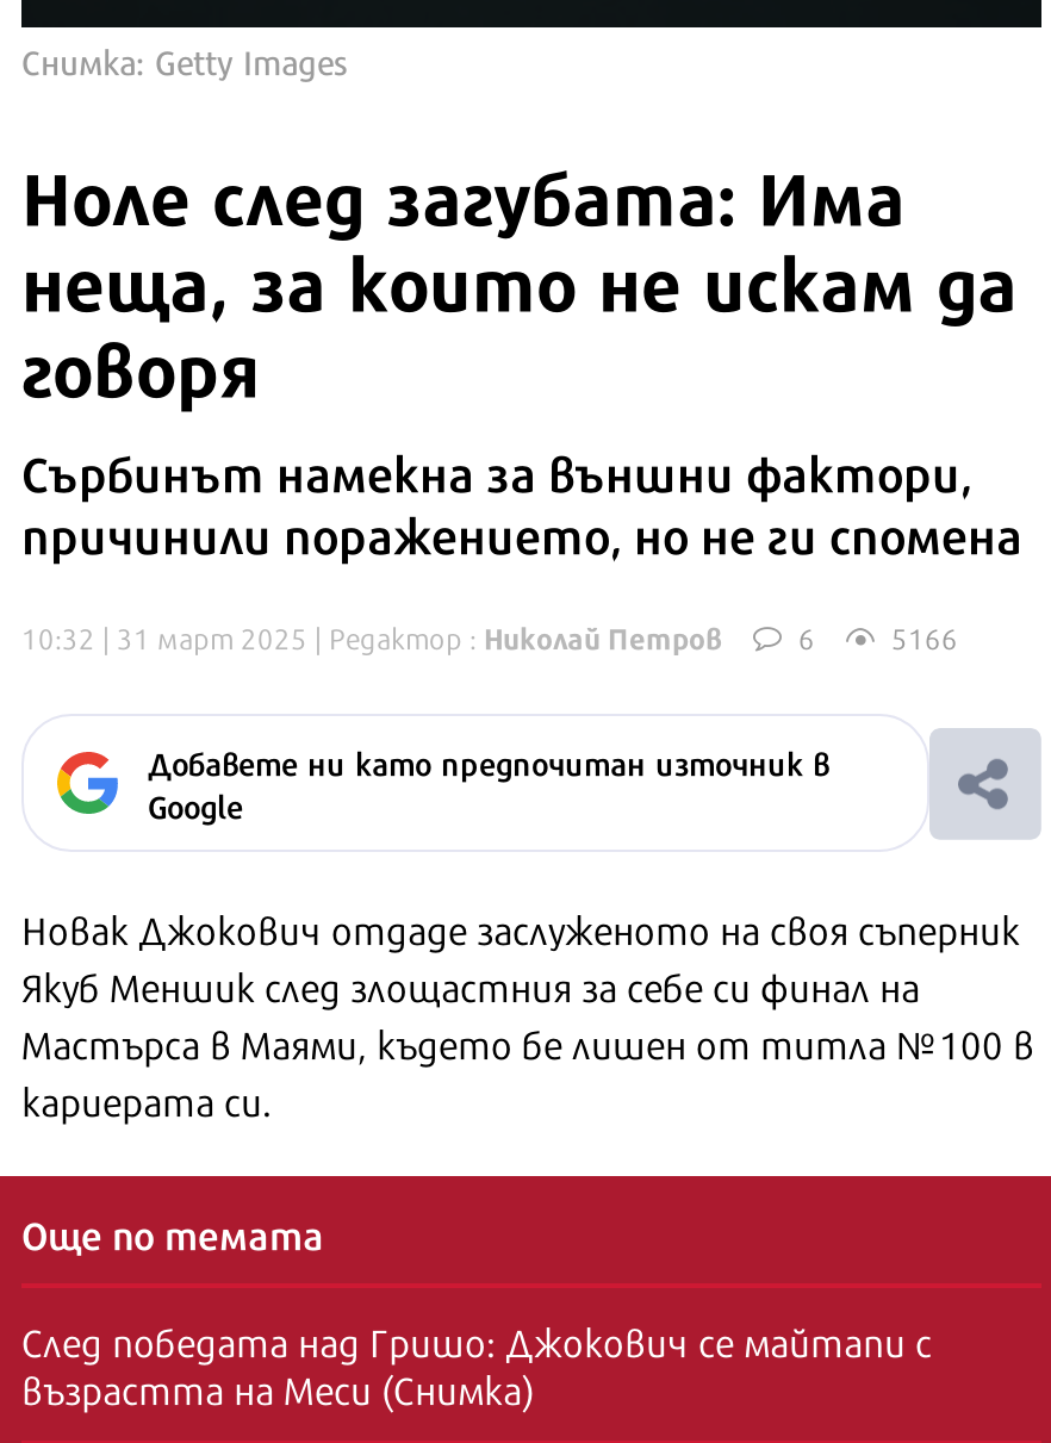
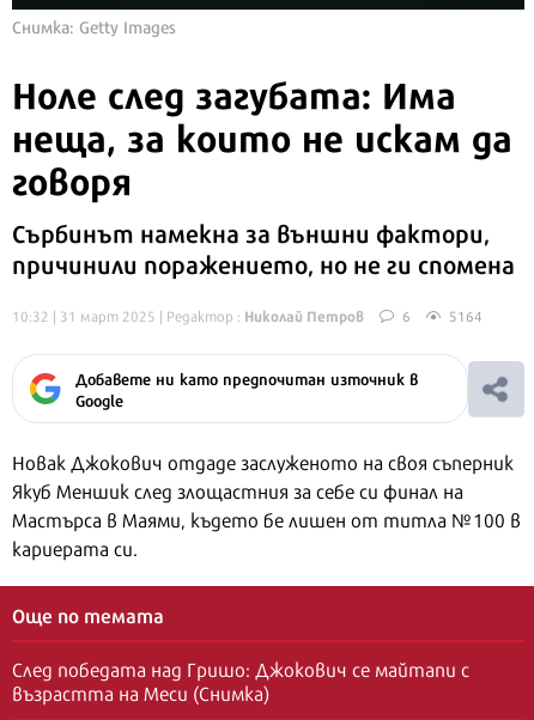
[891,616,958,659] 5166 -> [449,305,483,327] 5164

